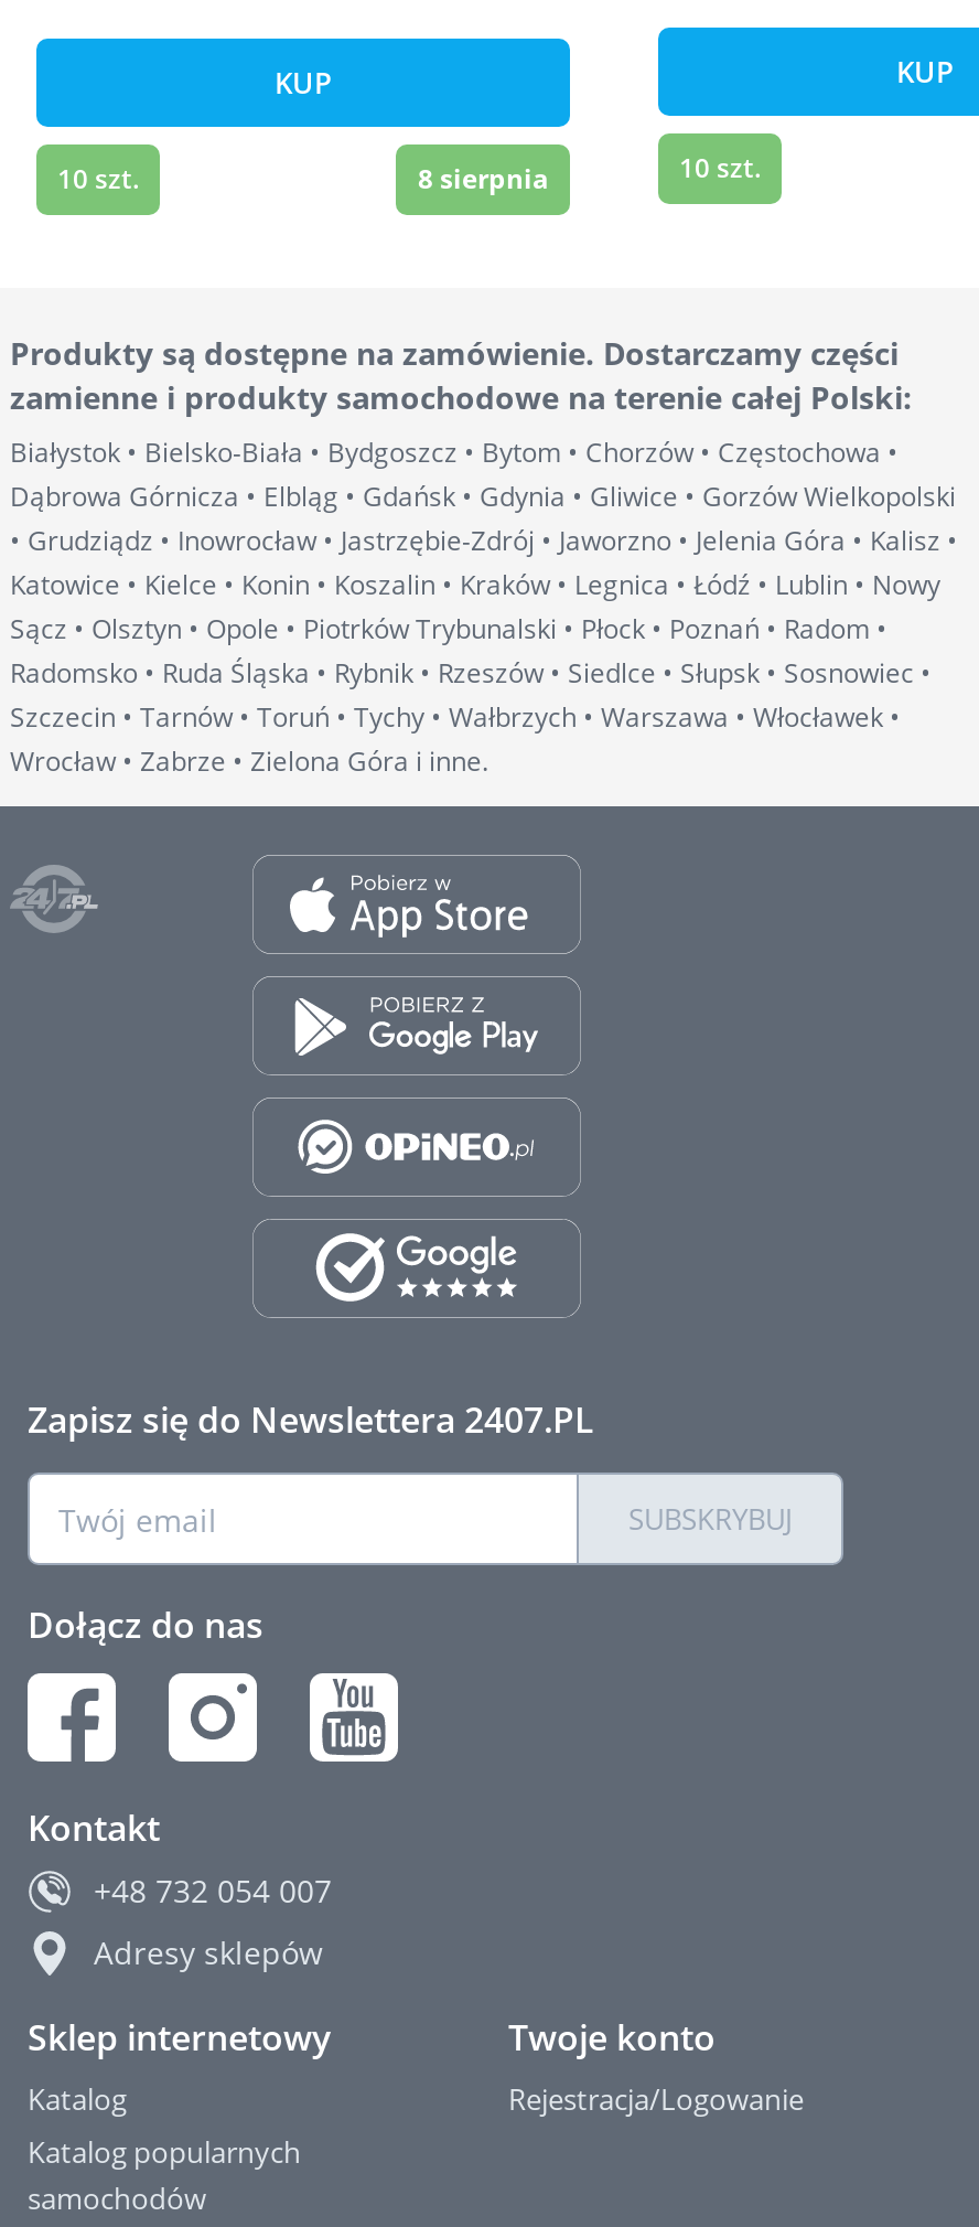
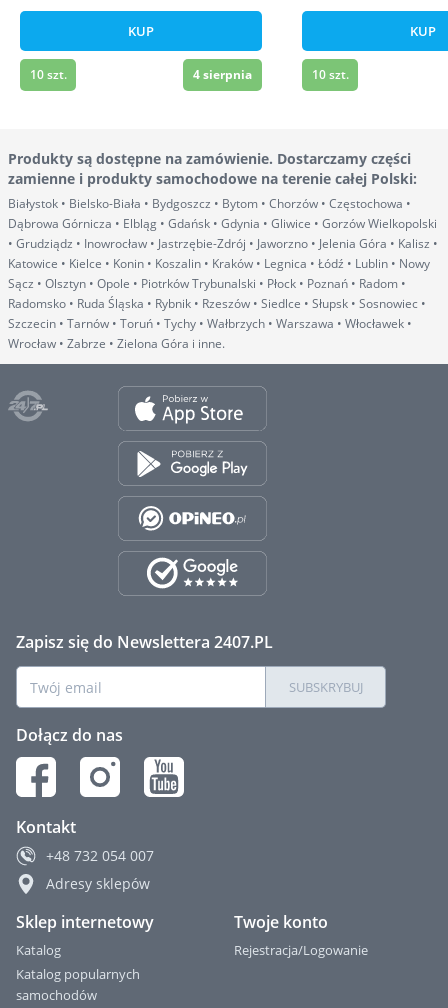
[418,160,548,197] 8 sierpnia -> [193,66,252,83] 4 sierpnia

